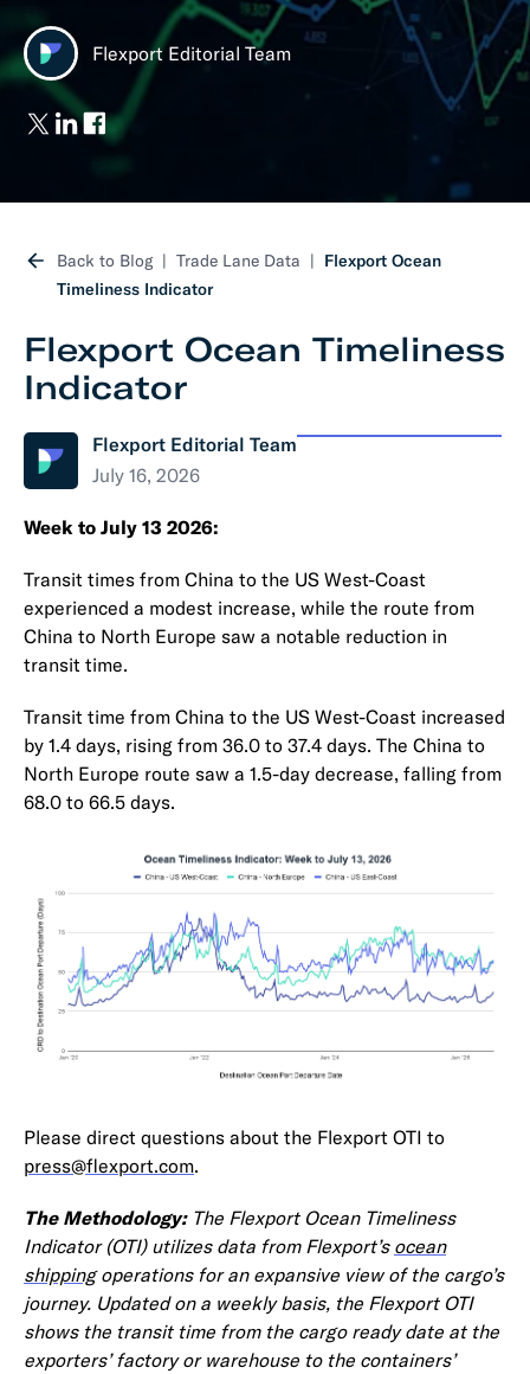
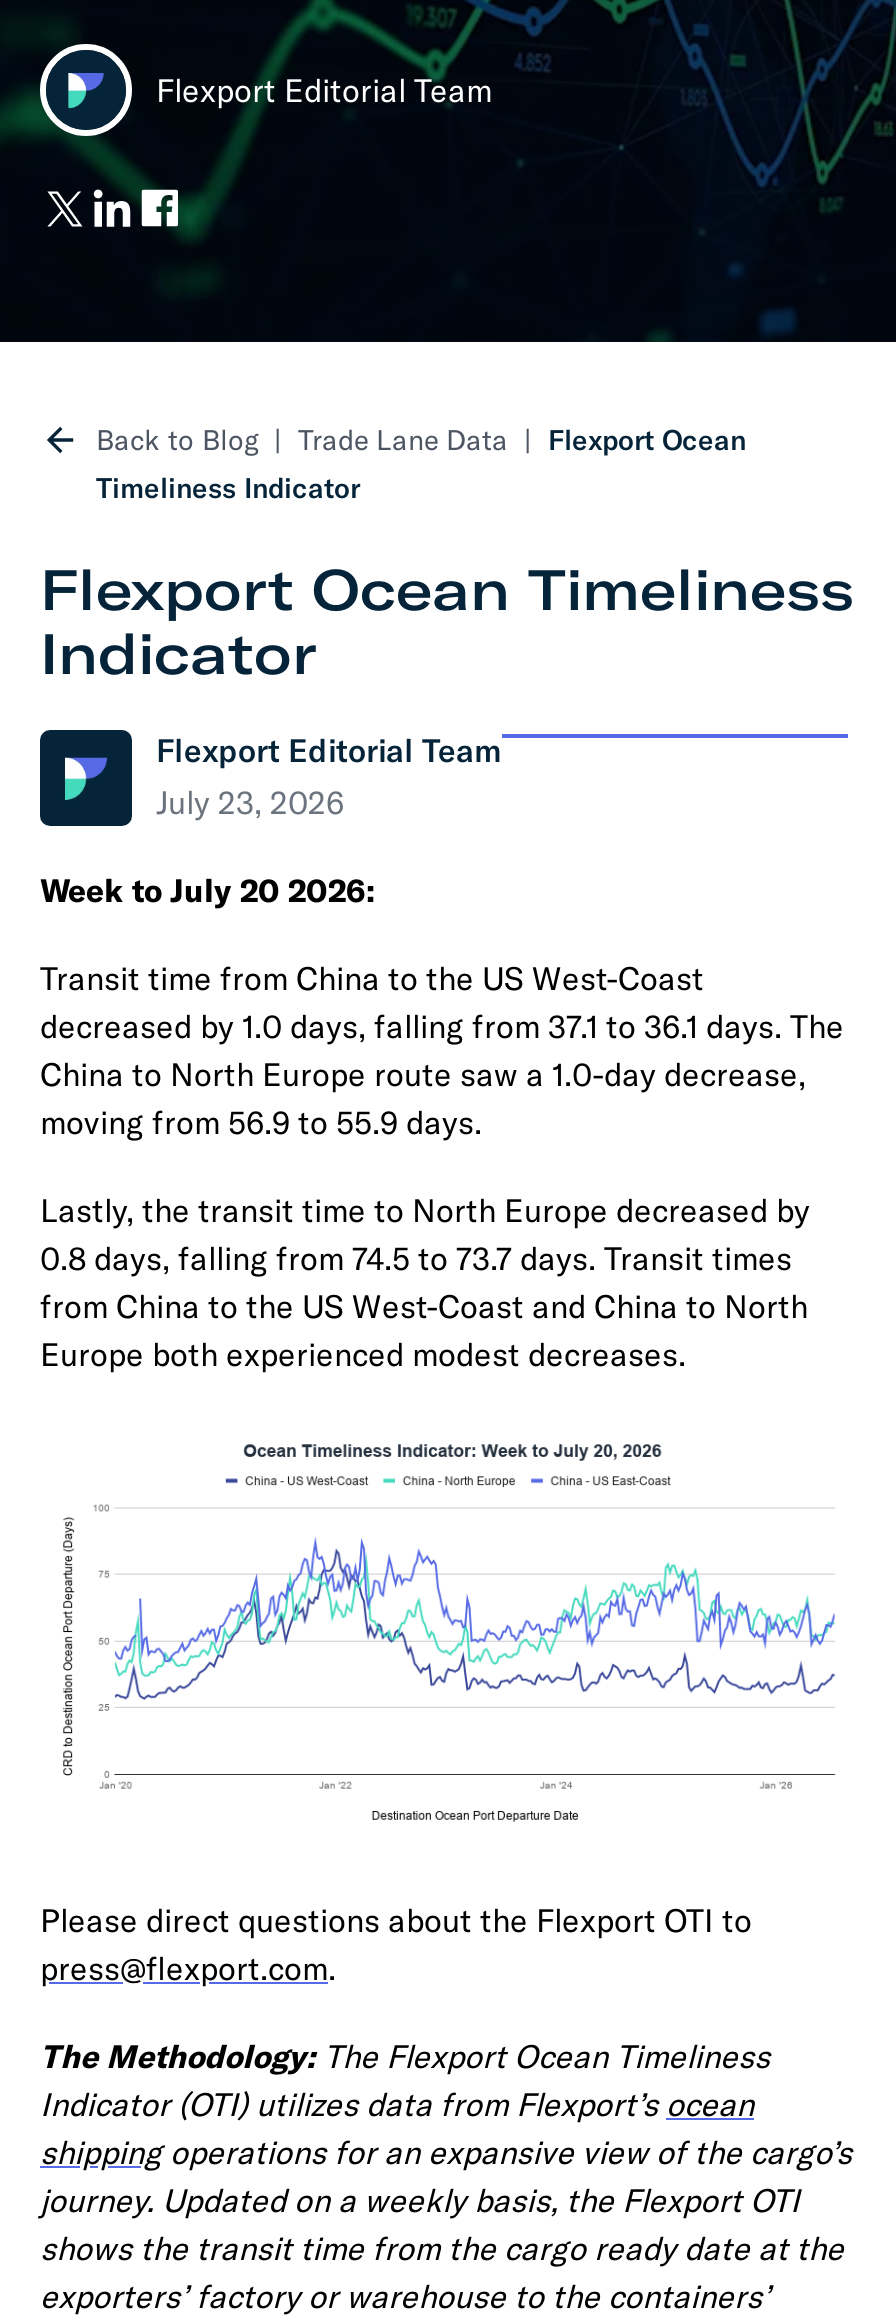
[92,463,200,487] July 16, 2026 -> [156,782,344,822] July 23, 2026
[24,515,219,539] Week to July 13 2026: -> [40,870,376,910] Week to July 20 2026:
[24,567,474,676] Transit times from China to the US West-Coast | experienced a modest increase, while the route from | China to North Europe saw a notable reduction in | transit time. -> [40,958,844,1142] Transit time from China to the US West-Coast | decreased by 1.0 days, falling from 37.1 to 36.1 days. The | China to North Europe route saw a 1.0-day decrease, | moving from 56.9 to 55.9 days.
[24,705,505,814] Transit time from China to the US West-Coast increased | by 1.4 days, rising from 36.0 to 37.4 days. The China to | North Europe route saw a 1.5-day decrease, falling from | 68.0 to 66.5 days. -> [40,1190,810,1374] Lastly, the transit time to North Europe decreased by | 0.8 days, falling from 74.5 to 73.7 days. Transit times | from China to the US West-Coast and China to North | Europe both experienced modest decreases.

